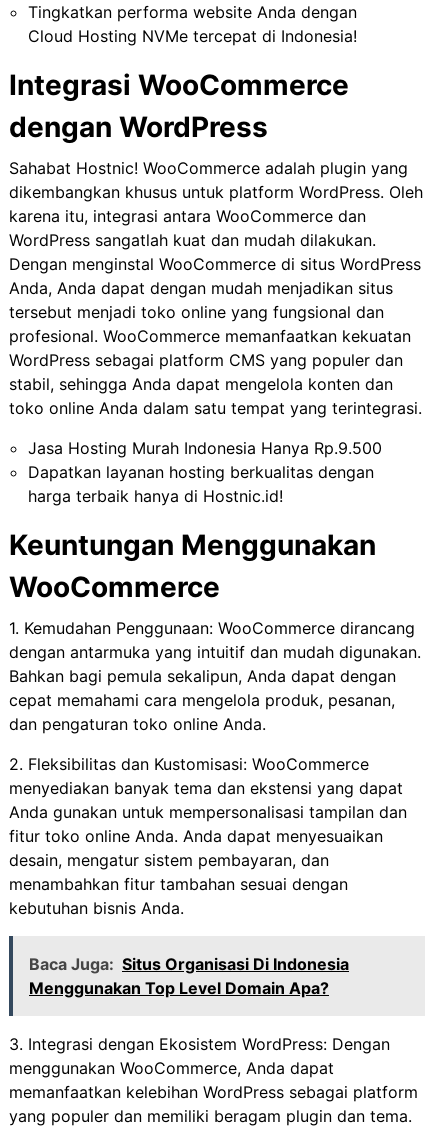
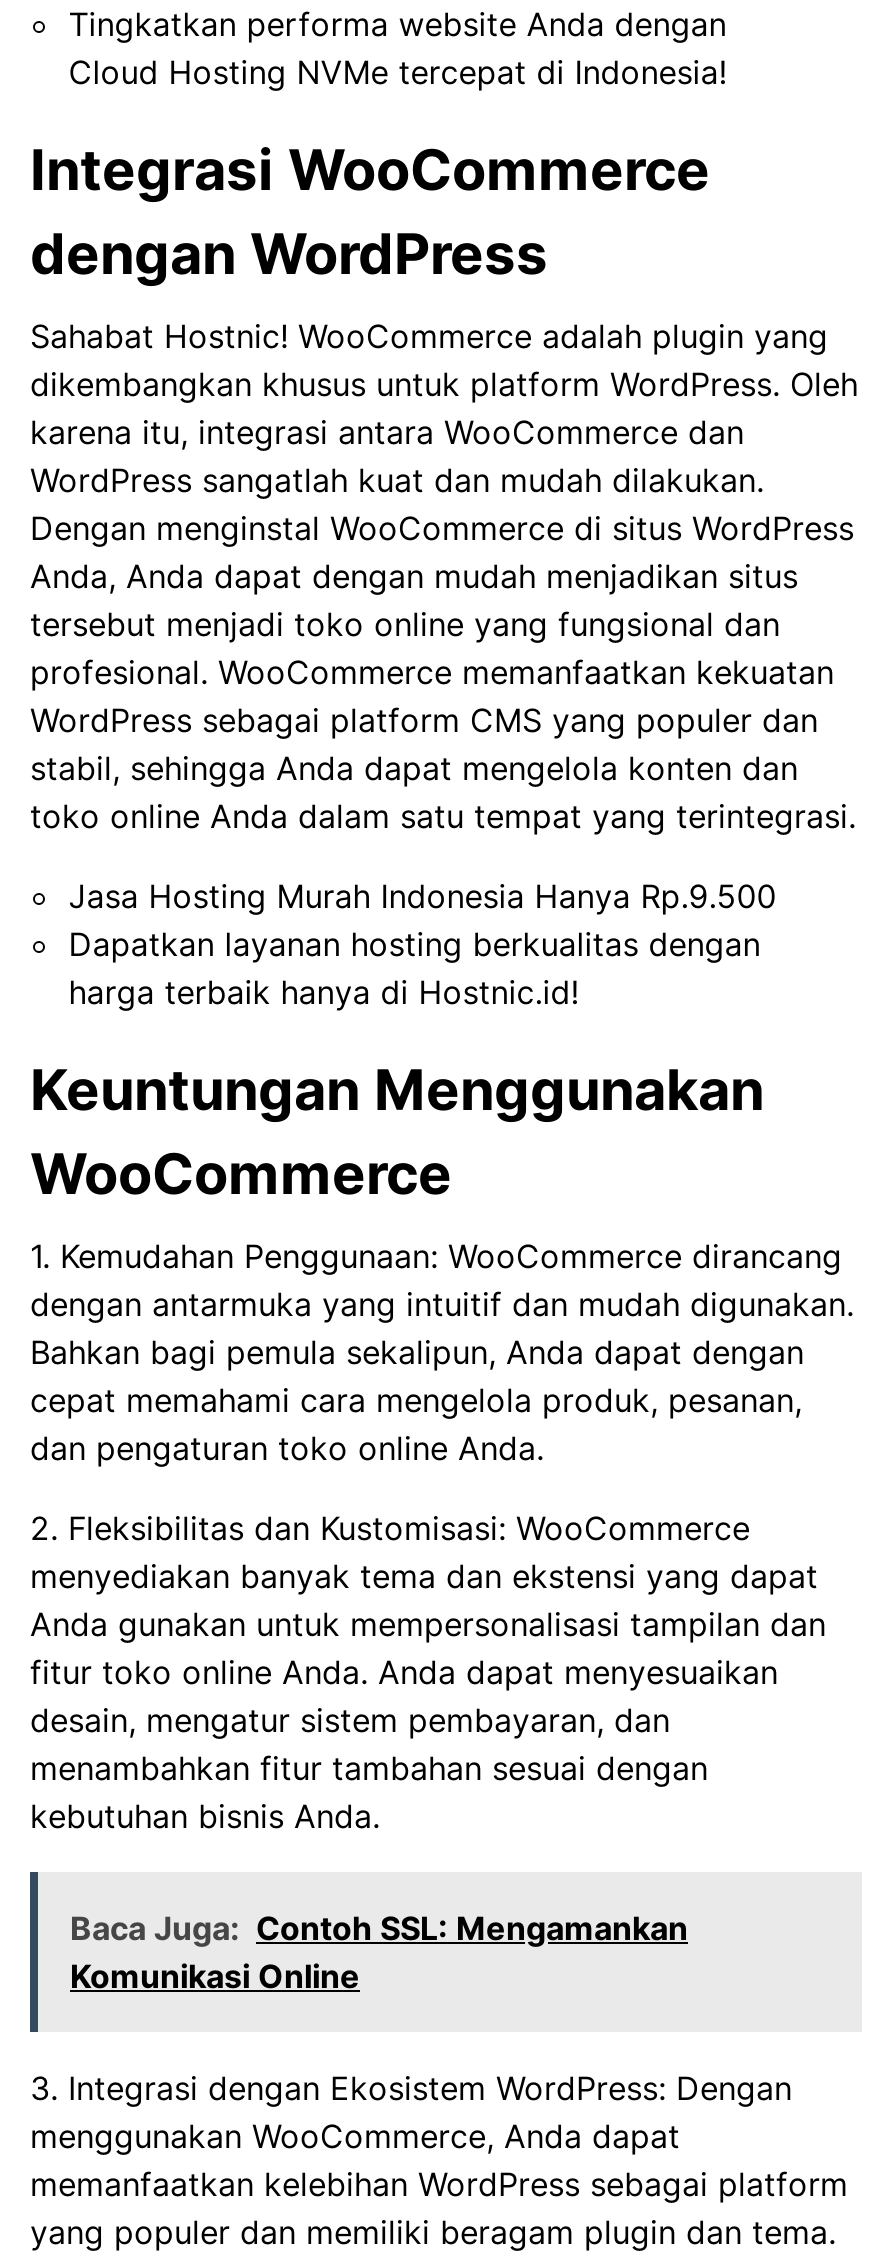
[29,954,349,998] Baca Juga: Situs Organisasi Di Indonesia | Menggunakan Top Level Domain Apa? -> [70,1908,688,1996] Baca Juga: Contoh SSL: Mengamankan | Komunikasi Online

